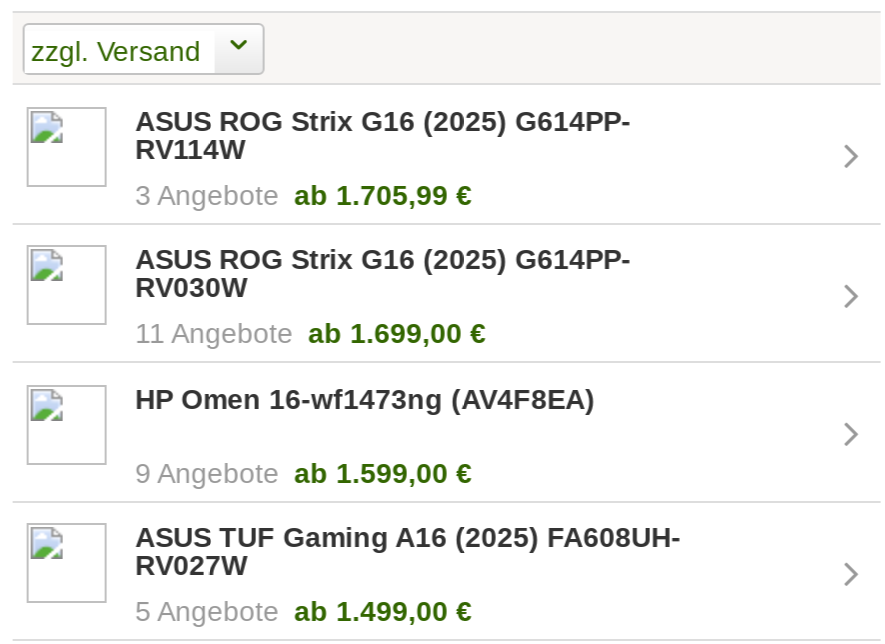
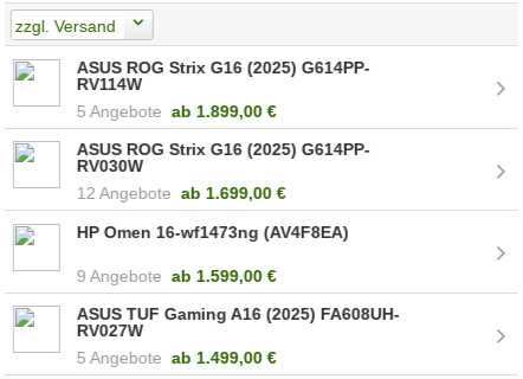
[135,179,472,211] 3 Angebote ab 1.705,99 € -> [77,102,276,121] 5 Angebote ab 1.899,00 €
[135,318,486,350] 11 Angebote ab 1.699,00 € -> [77,184,286,203] 12 Angebote ab 1.699,00 €

